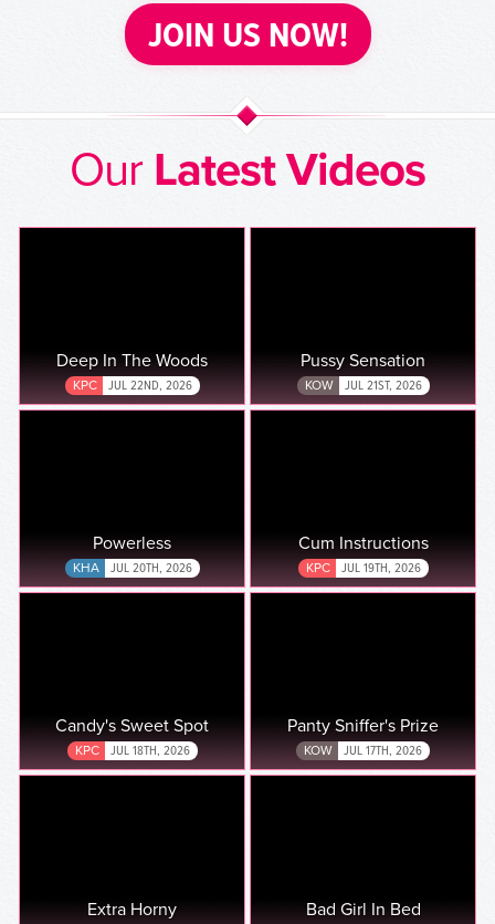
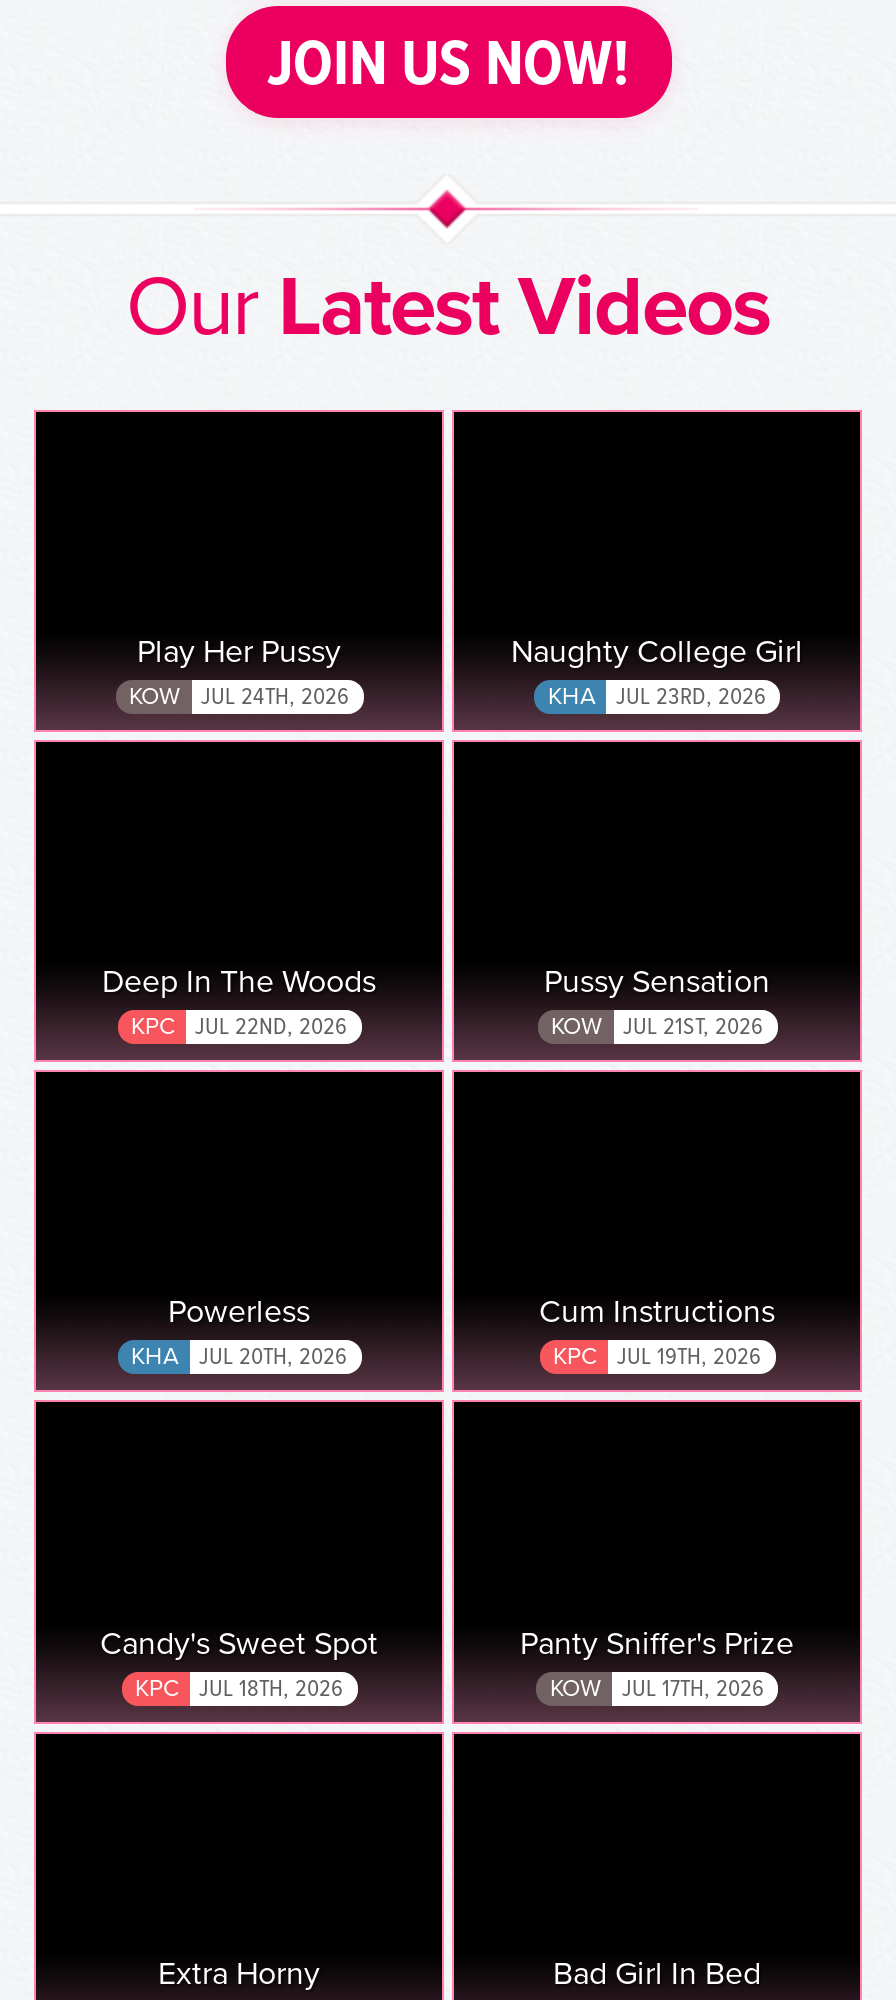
none -> [129,632,349,714] Play Her Pussy | KOW | JUL 24TH, 2026
none -> [511,632,803,714] Naughty College Girl | KHA | JUL 23RD, 2026

